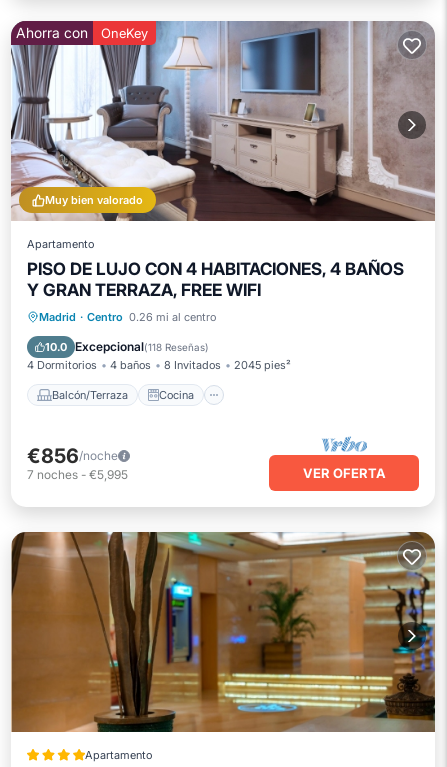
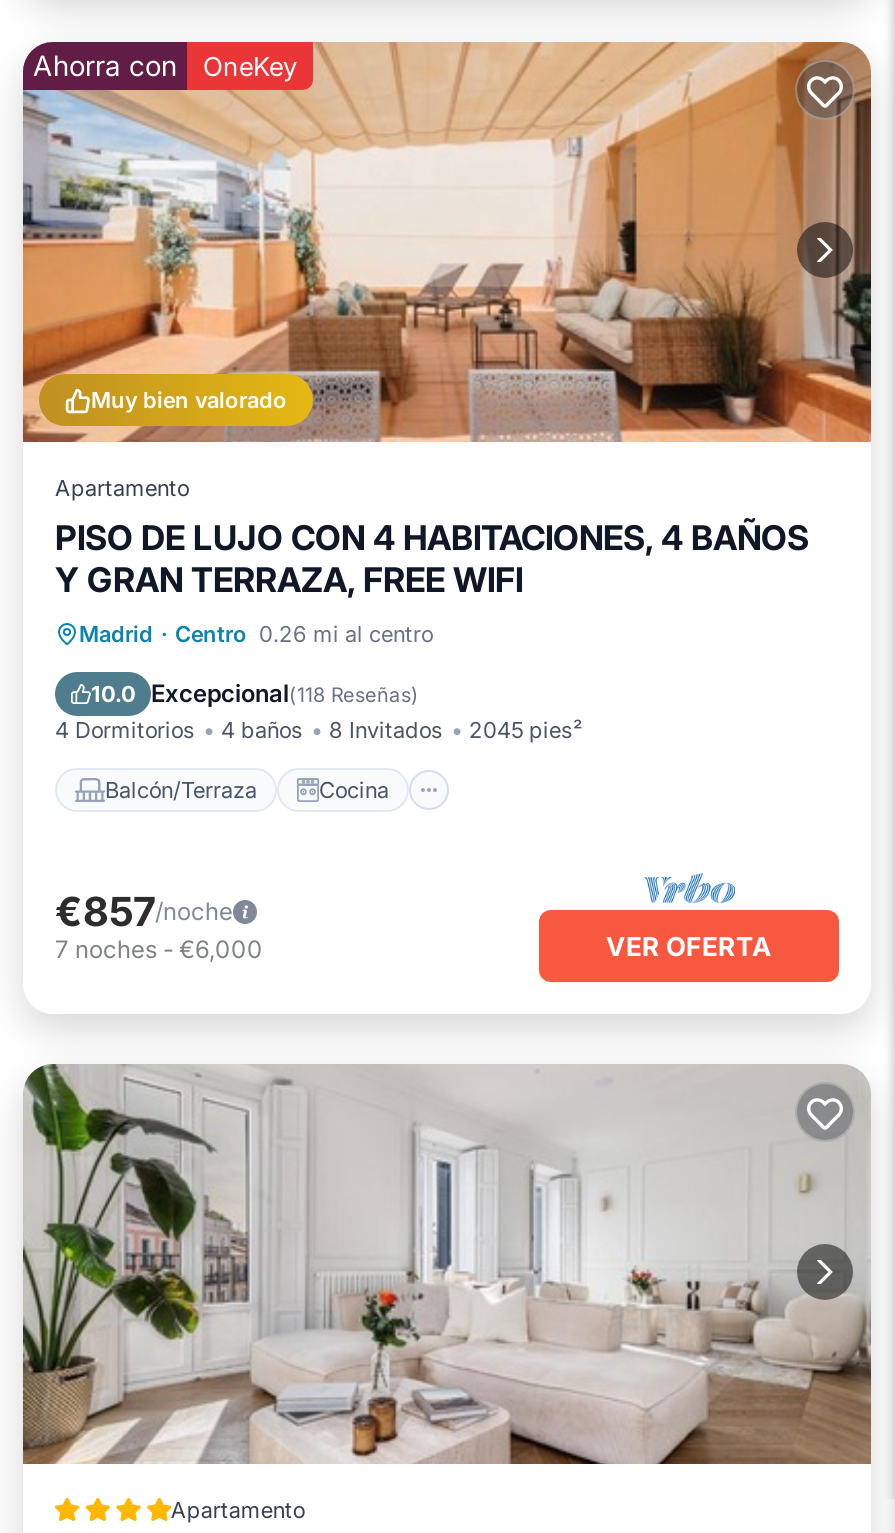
[10,20,435,222] [image] -> [21,40,873,444] [image]
[27,444,118,468] €856/noche -> [55,888,233,936] €857/noche
[27,467,128,482] 7 noches - €5,995 -> [55,934,263,964] 7 noches - €6,000
[11,531,436,733] [image] -> [21,1064,873,1464] [image]

